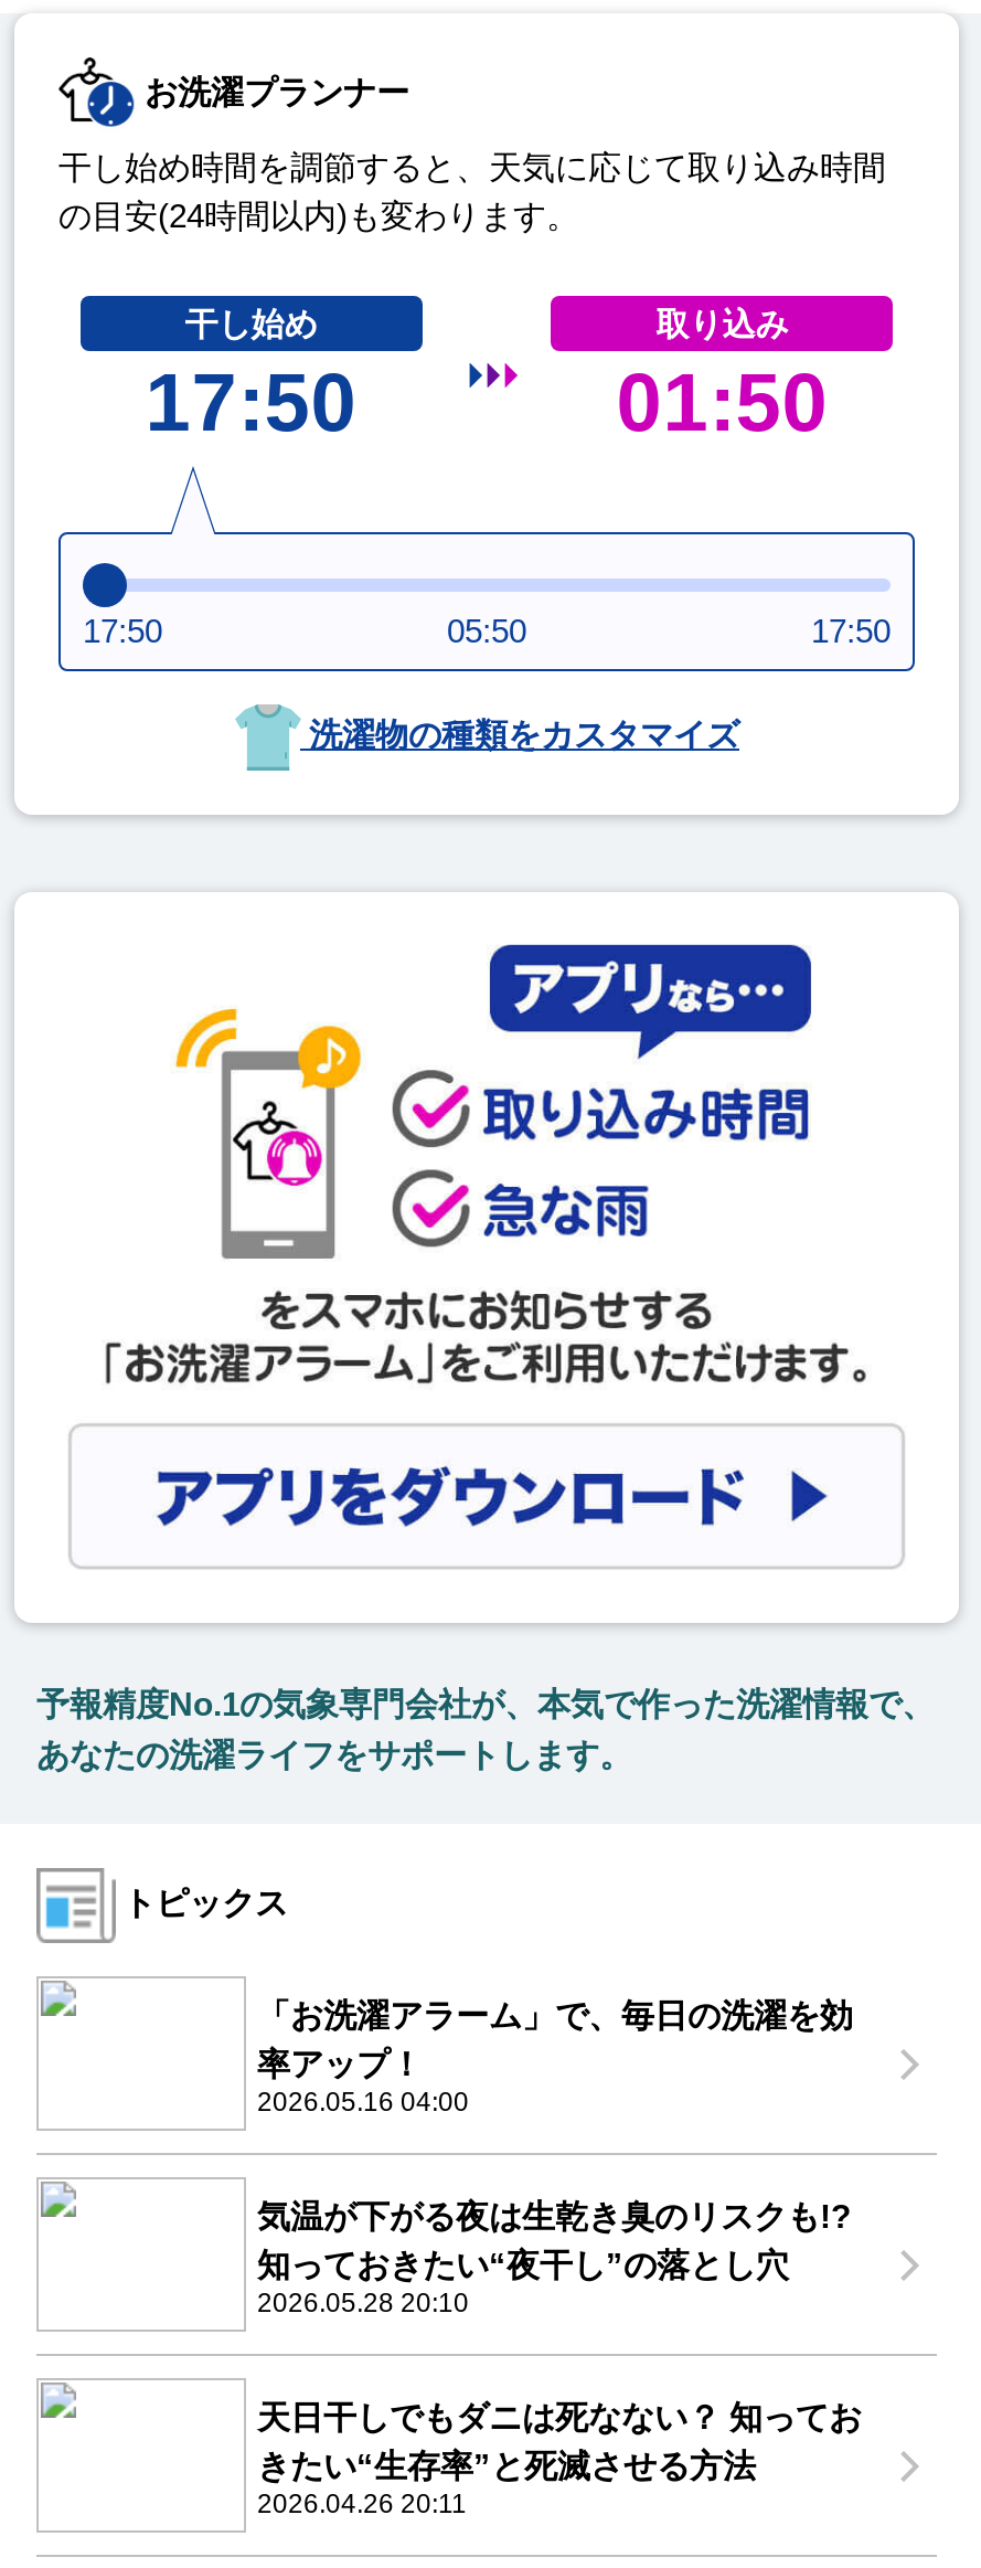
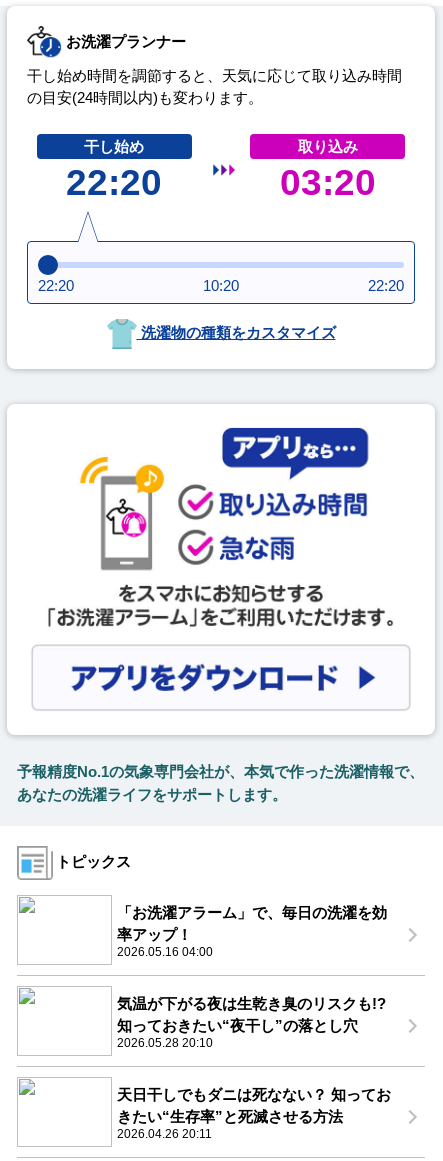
[145,358,357,448] 17:50 -> [66,162,162,203] 22:20
[616,358,828,448] 01:50 -> [280,162,376,203] 03:20
[83,612,162,649] 17:50 -> [38,277,74,294] 22:20
[447,612,526,649] 05:50 -> [203,277,239,294] 10:20
[811,612,891,649] 17:50 -> [368,277,404,294] 22:20

